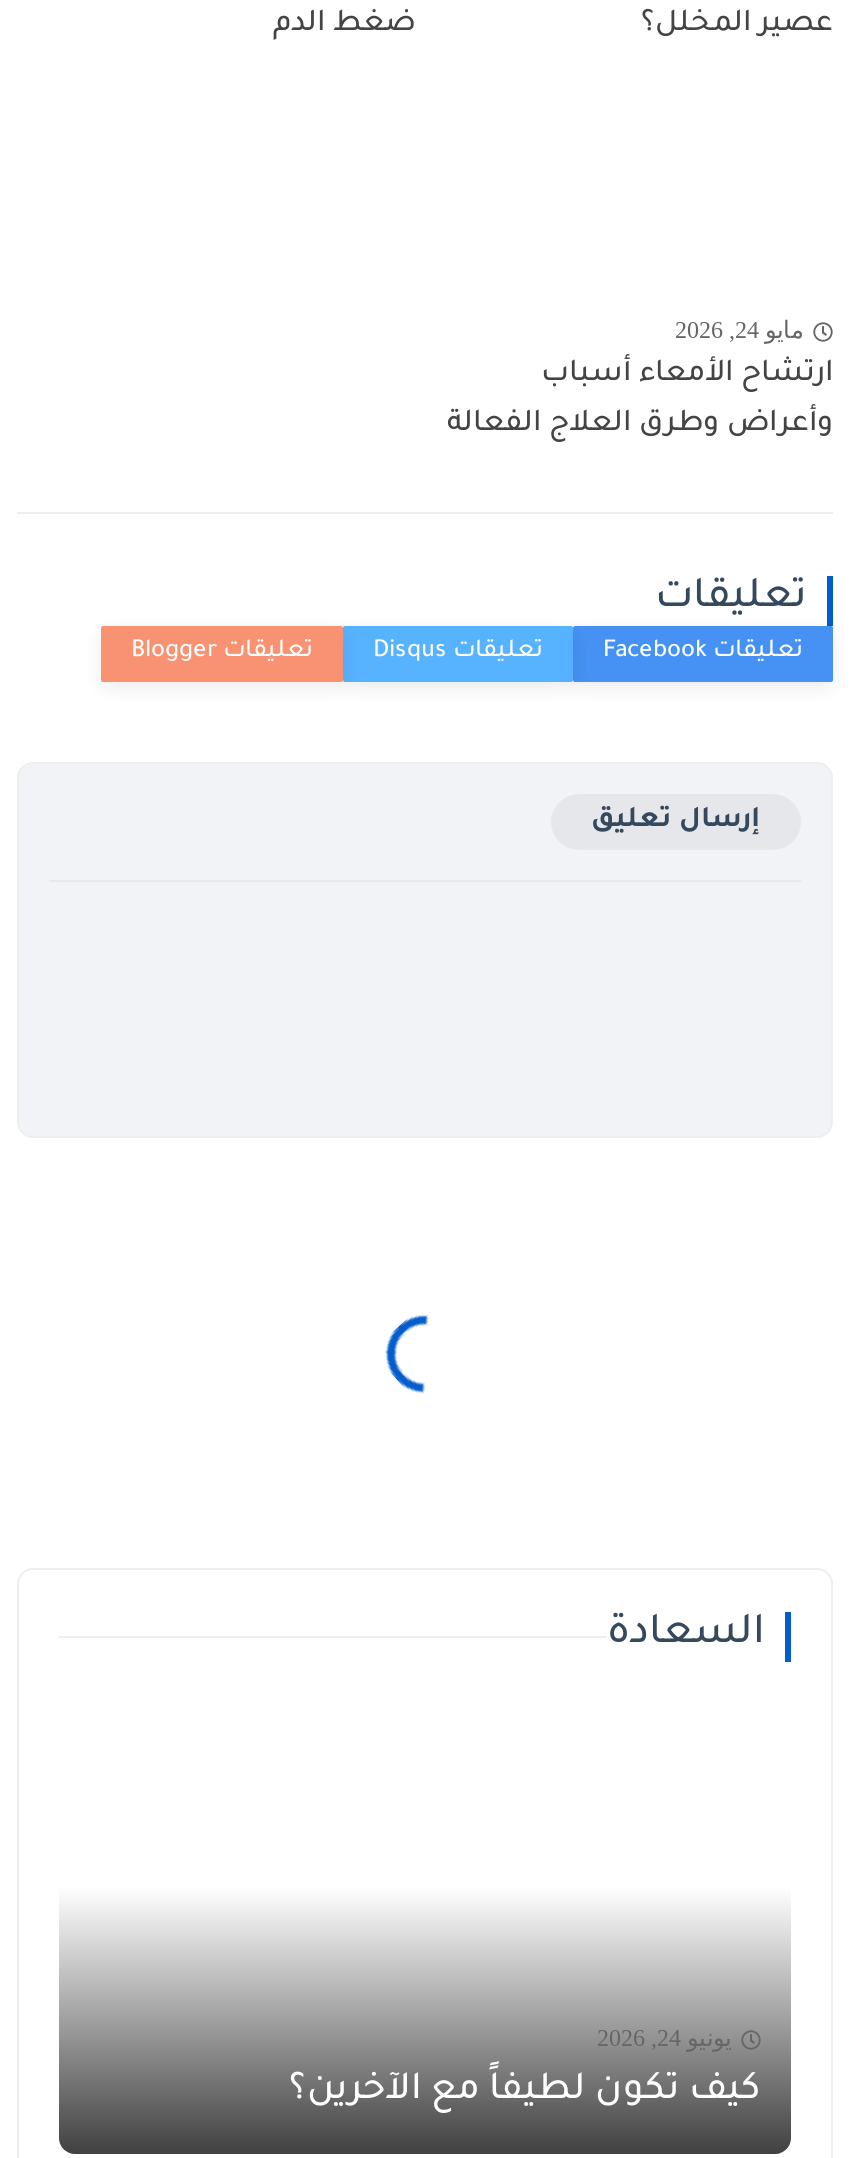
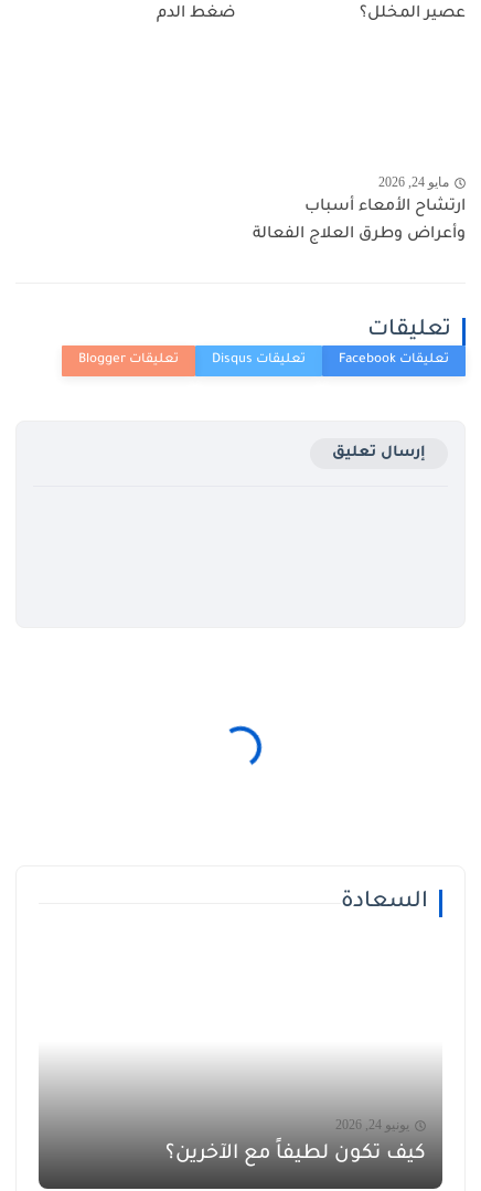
[383,1314,463,1394] [image] -> [220,725,263,768] [image]

